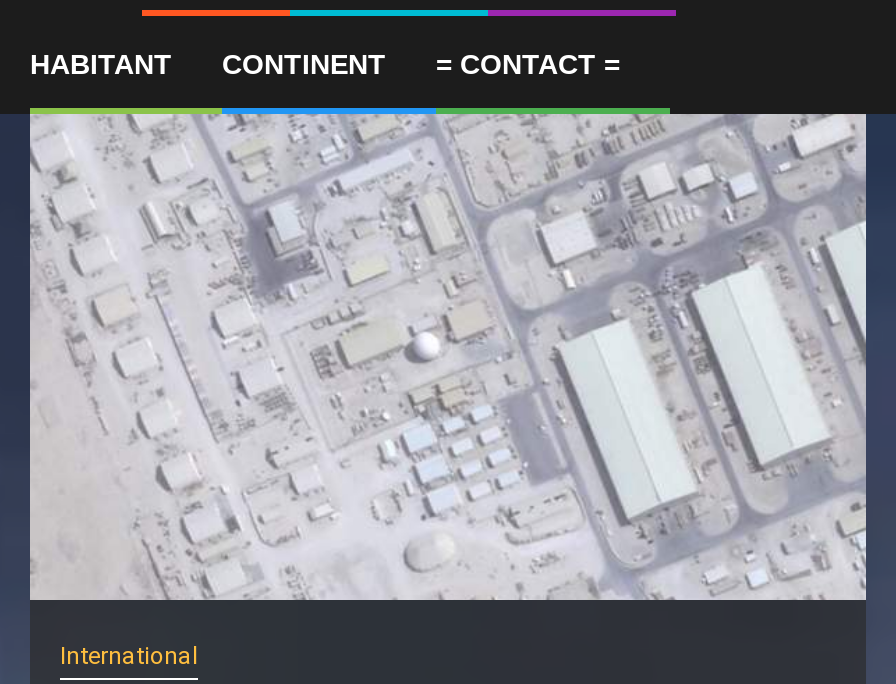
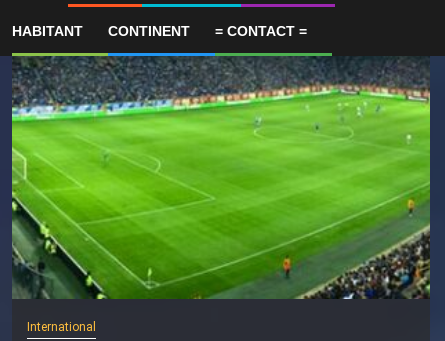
[28,112,890,646] [image] -> [11,55,431,300] [image]

